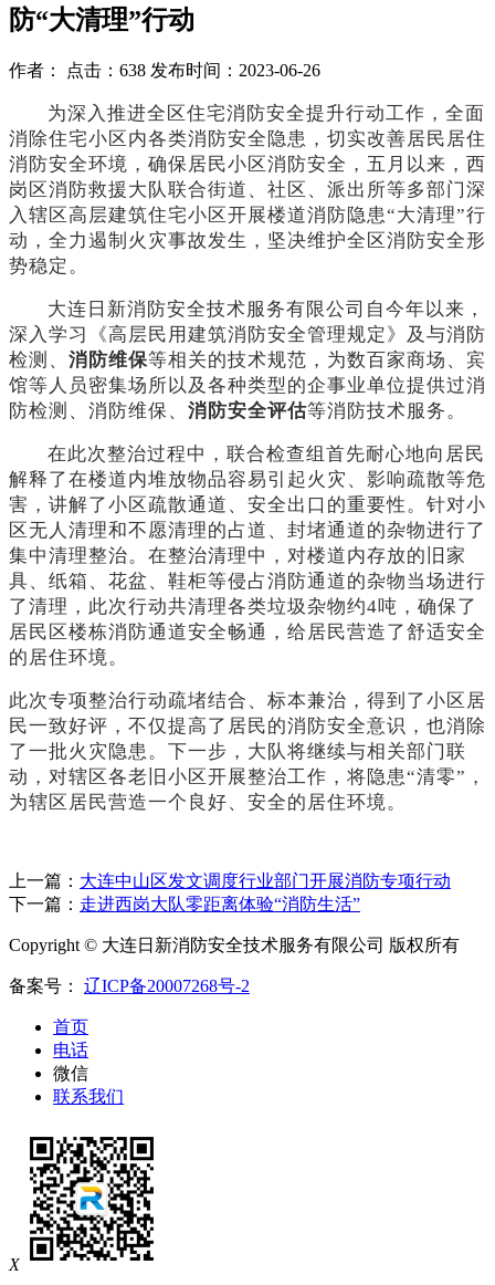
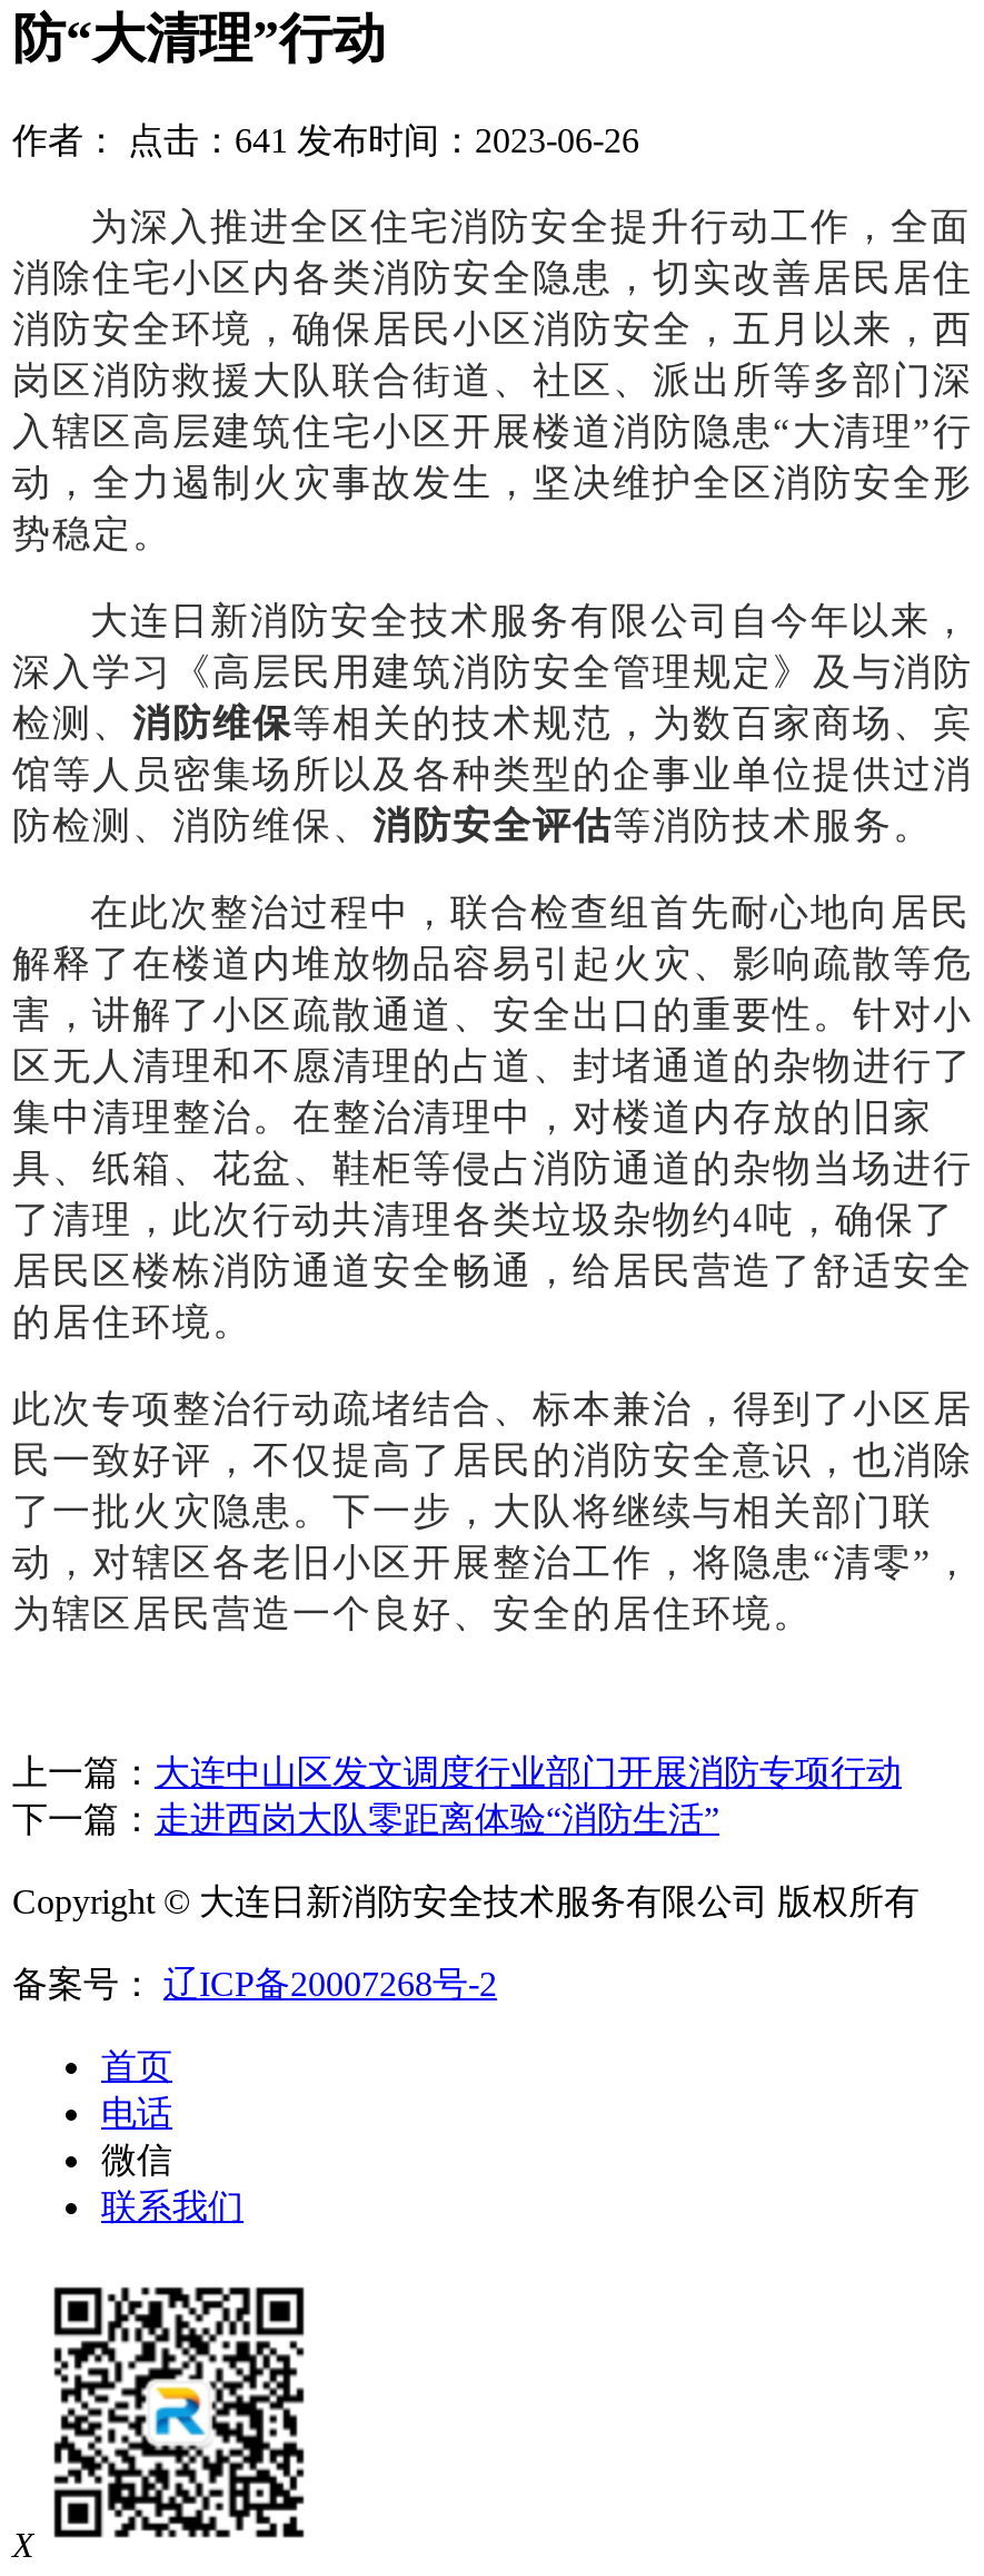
[9,61,320,79] 作者： 点击：638 发布时间：2023-06-26 -> [12,121,639,159] 作者： 点击：641 发布时间：2023-06-26

